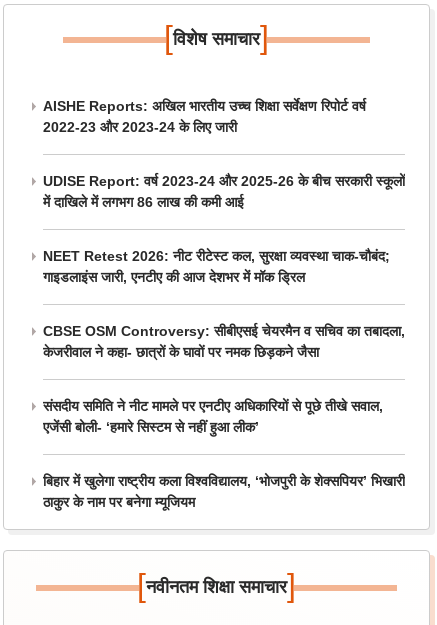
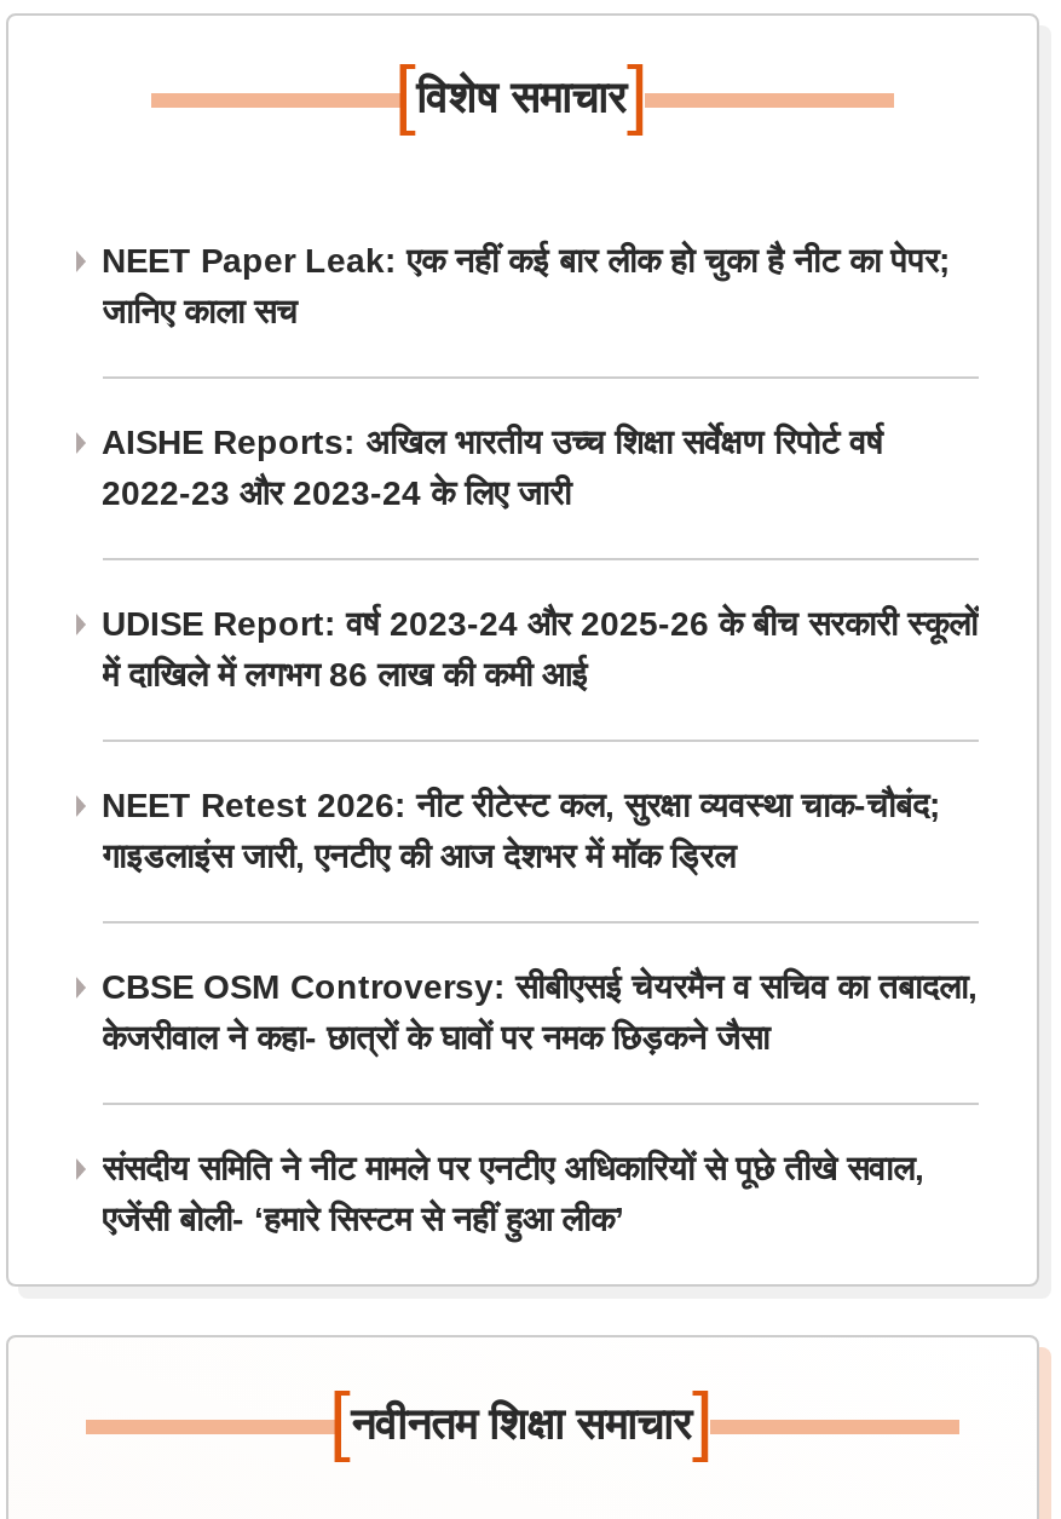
none -> [102,241,951,330] NEET Paper Leak: एक नहीं कई बार लीक हो चुका है नीट का पेपर; | जानिए काला सच
moved [42,98,404,435] -> [102,422,978,1238]: AISHE Reports: अखिल भारतीय उच्च शिक्षा सर्वेक्षण रिपोर्ट वर्ष | 2022-23 और 2023-24 के लिए जारी | UDISE Report: वर्ष 2023-24 और 2025-26 के बीच सरकारी स्कूलों | ... | संसदीय समिति ने नीट मामले पर एनटीए अधिकारियों से पूछे तीखे सवाल, | एजेंसी बोली- ‘हमारे सिस्टम से नहीं हुआ लीक’
[42,473,404,510] बिहार में खुलेगा राष्ट्रीय कला विश्वविद्यालय, ‘भोजपुरी के शेक्सपियर’ भिखारी | ठाकुर के नाम पर बनेगा म्यूजियम -> none

